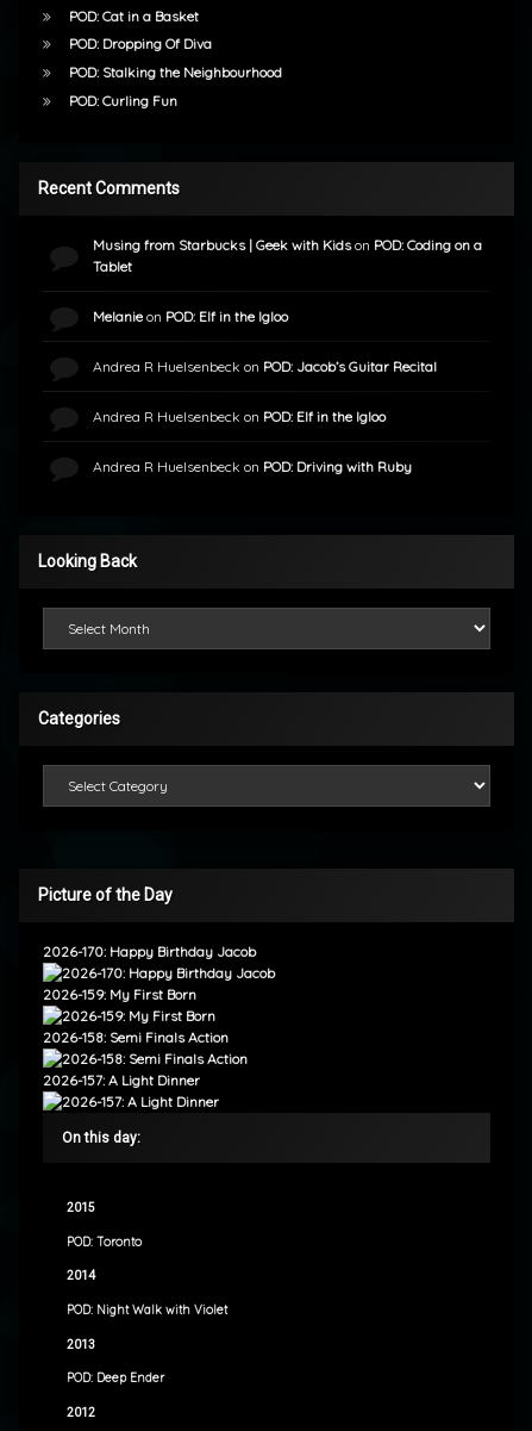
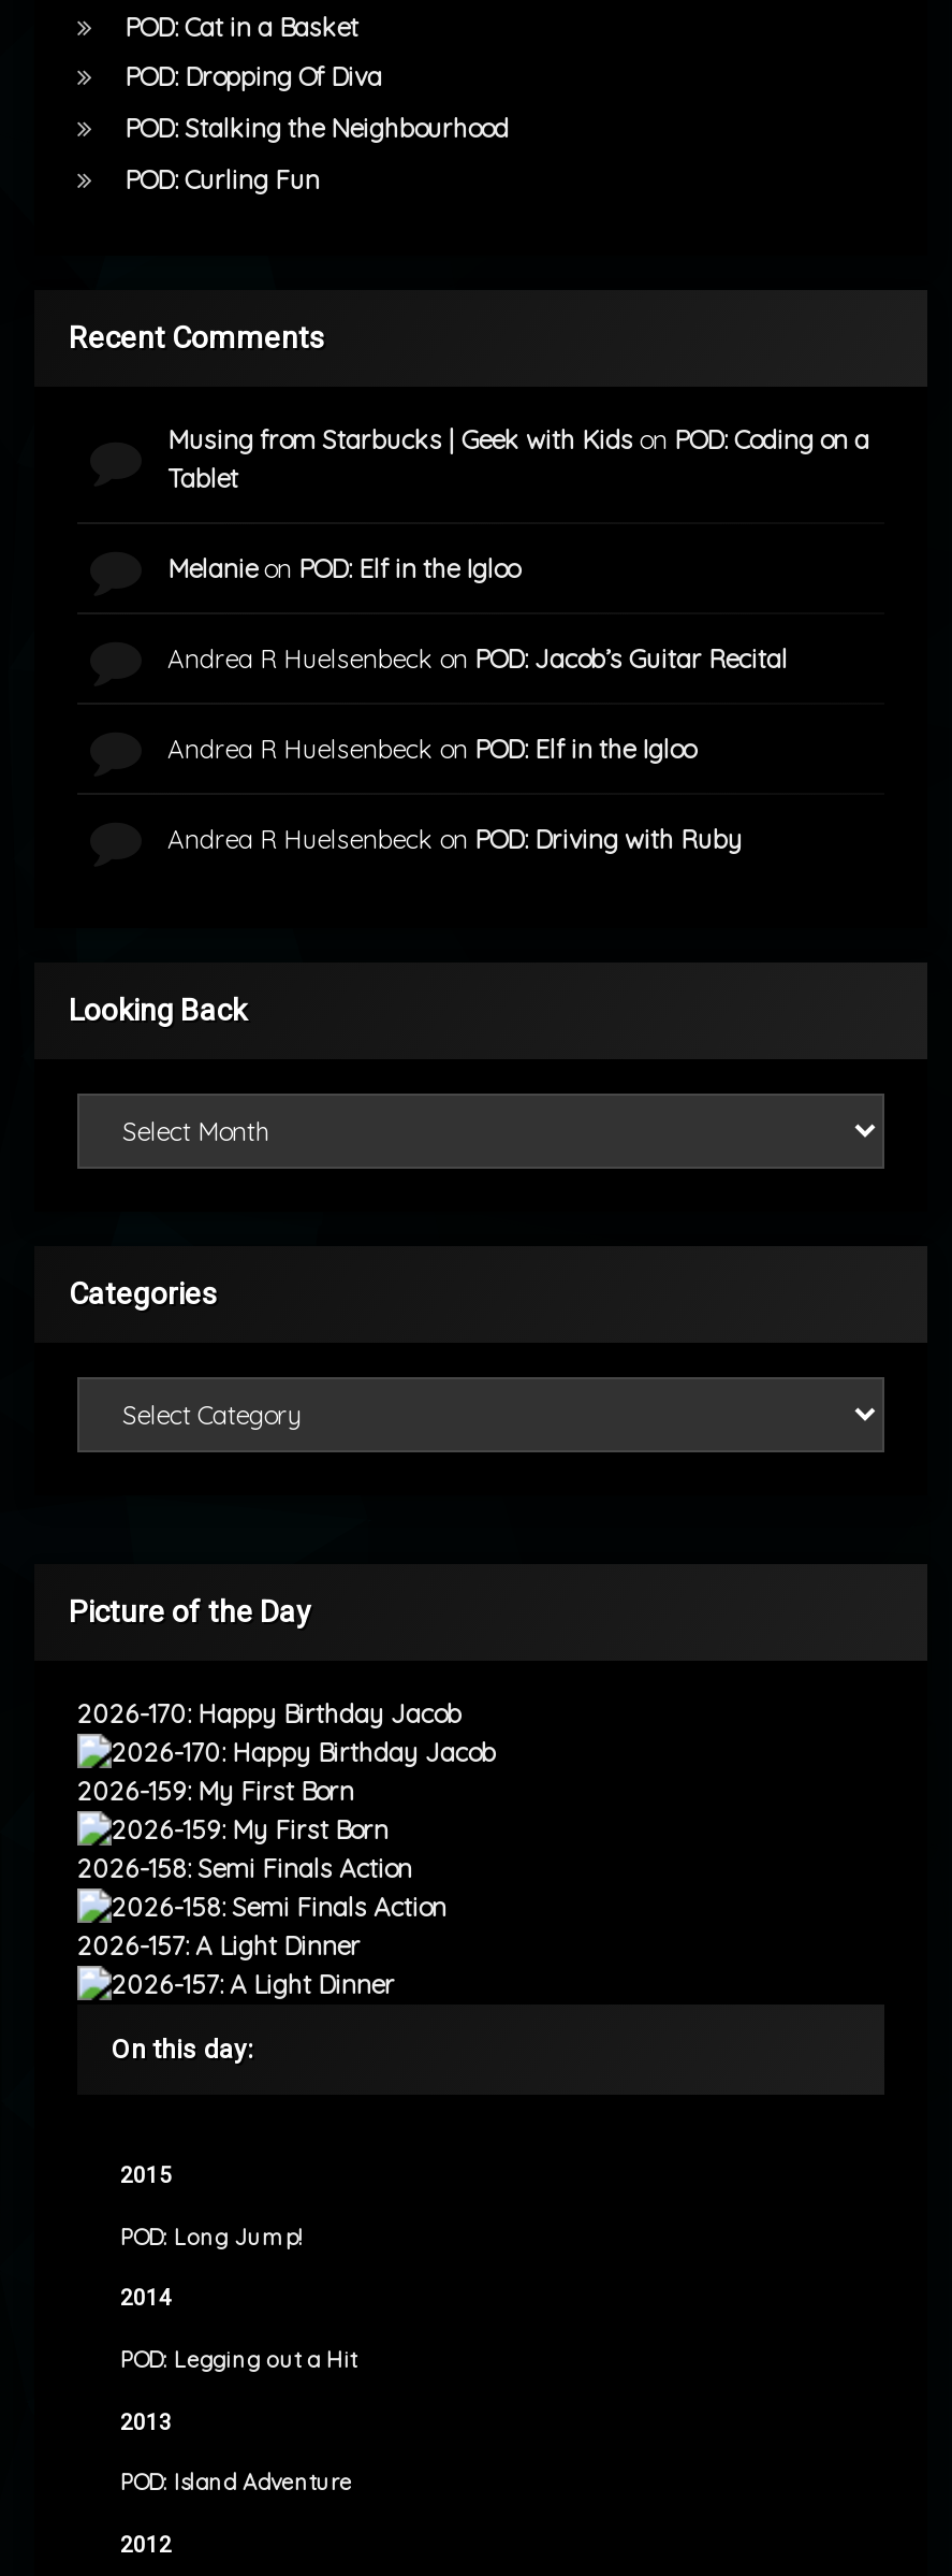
[67,1234,142,1249] POD: Toronto -> [120,2223,301,2251] POD: Long Jump!
[67,1302,227,1318] POD: Night Walk with Violet -> [120,2346,356,2374] POD: Legging out a Hit
[67,1371,164,1386] POD: Deep Ender -> [120,2469,352,2497] POD: Island Adventure

